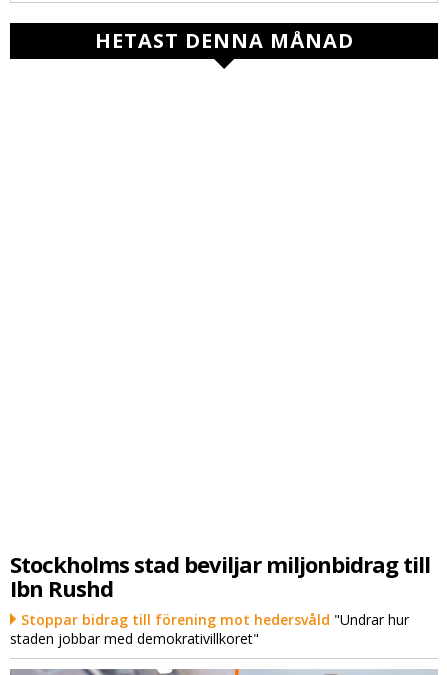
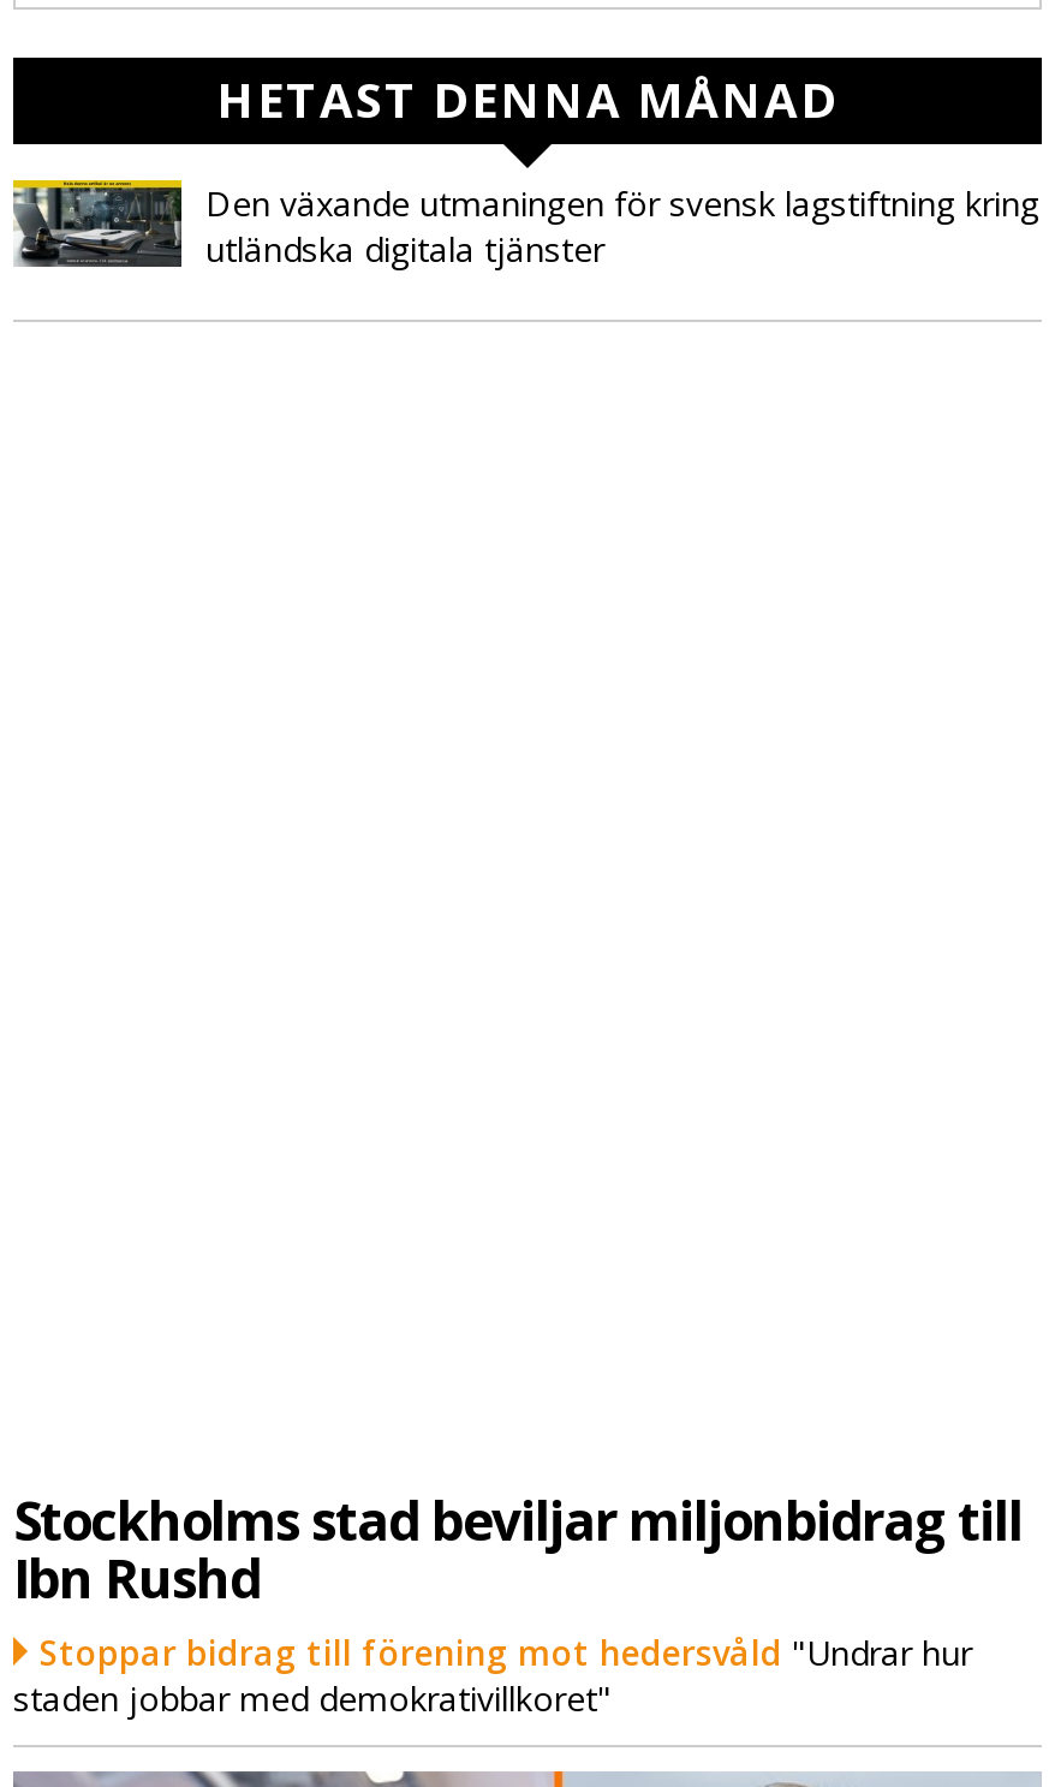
none -> [11,177,1039,272] [image] | Den växande utmaningen för svensk lagstiftning kring | utländska digitala tjänster

